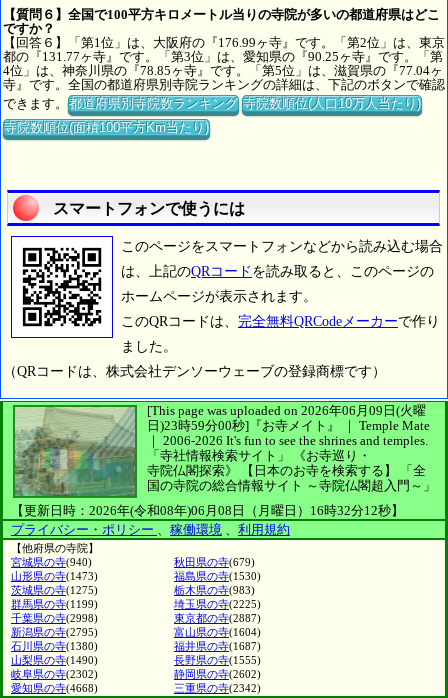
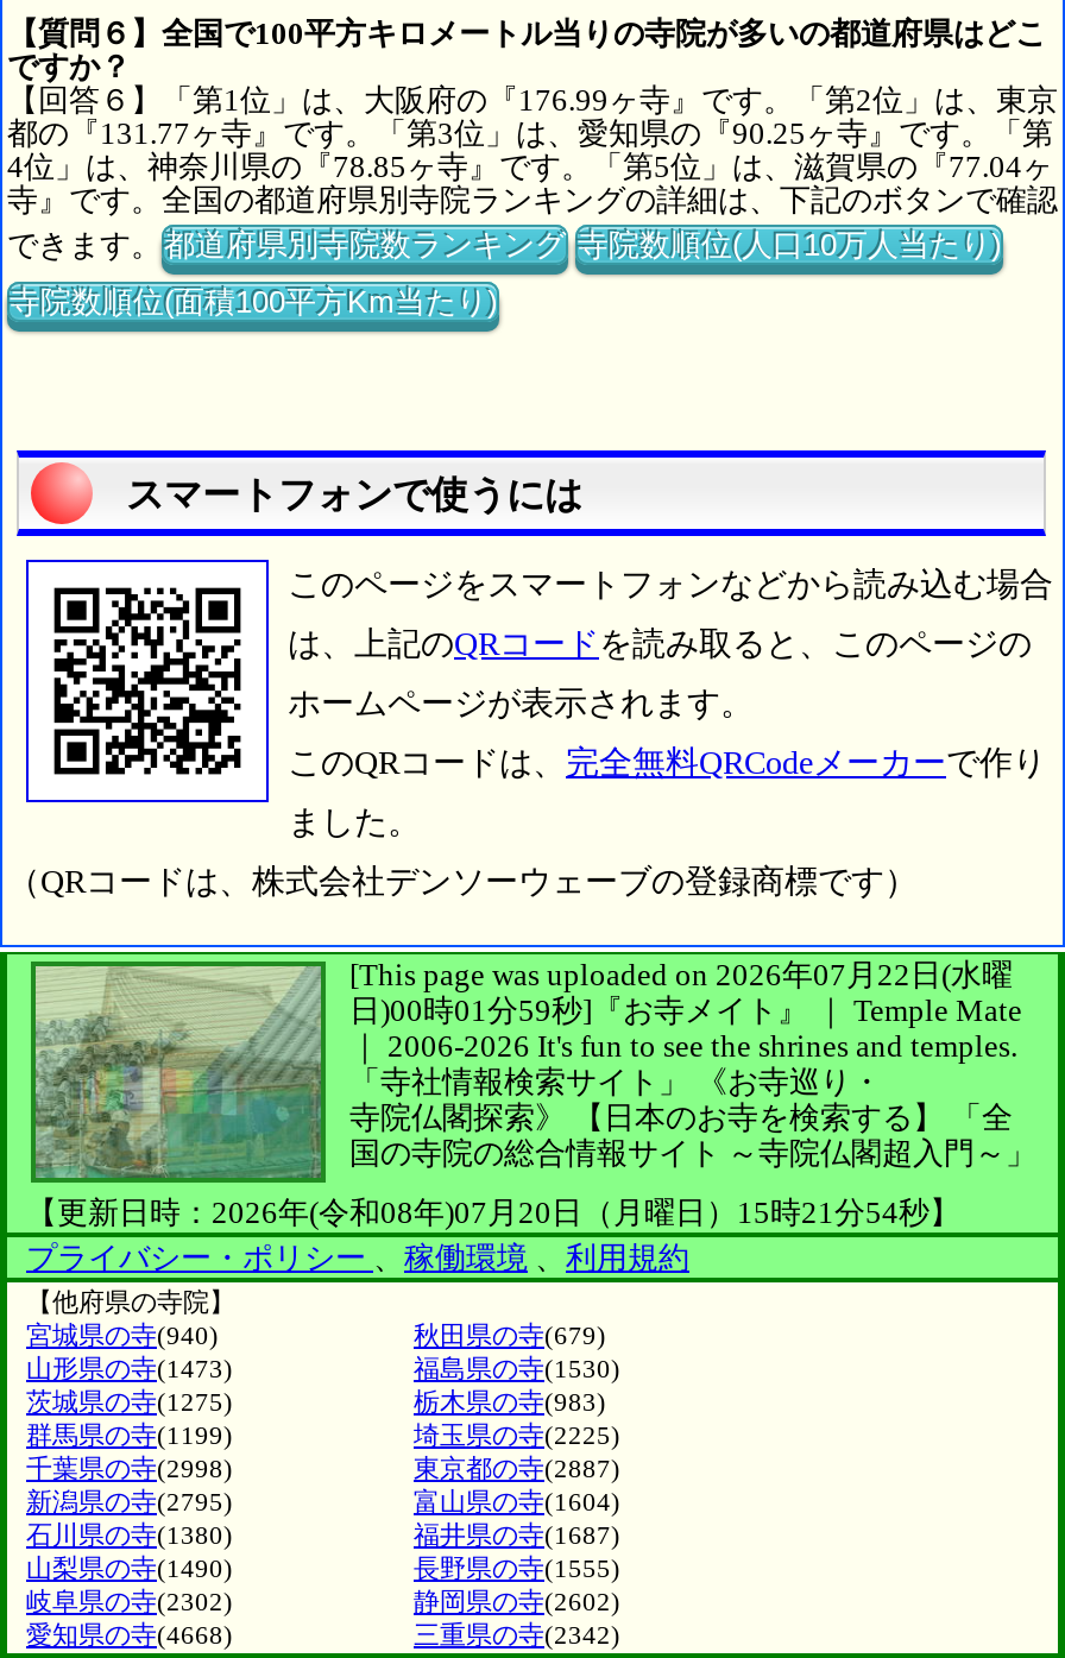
[147,403,426,418] [This page was uploaded on 2026年06月09日(火曜 -> [349,957,1013,993] [This page was uploaded on 2026年07月22日(水曜
[147,418,430,433] 日)23時59分00秒]『お寺メイト』 ｜ Temple Mate -> [349,993,1022,1029] 日)00時01分59秒]『お寺メイト』 ｜ Temple Mate
[11,503,404,518] 【更新日時：2026年(令和08年)06月08日（月曜日）16時32分12秒】 -> [26,1195,960,1231] 【更新日時：2026年(令和08年)07月20日（月曜日）15時21分54秒】

